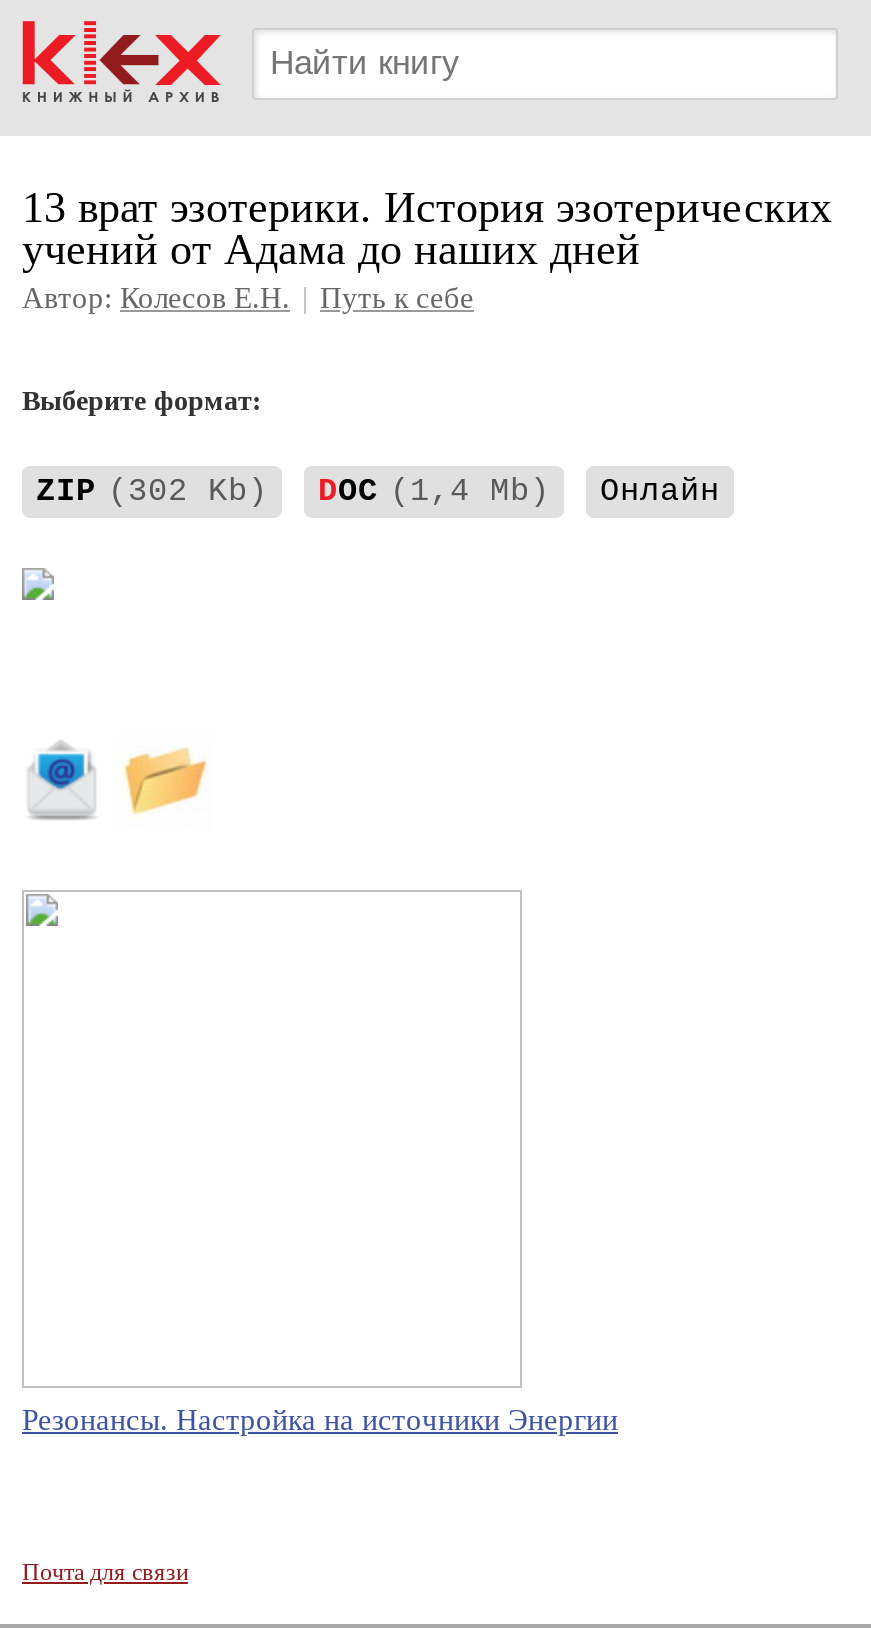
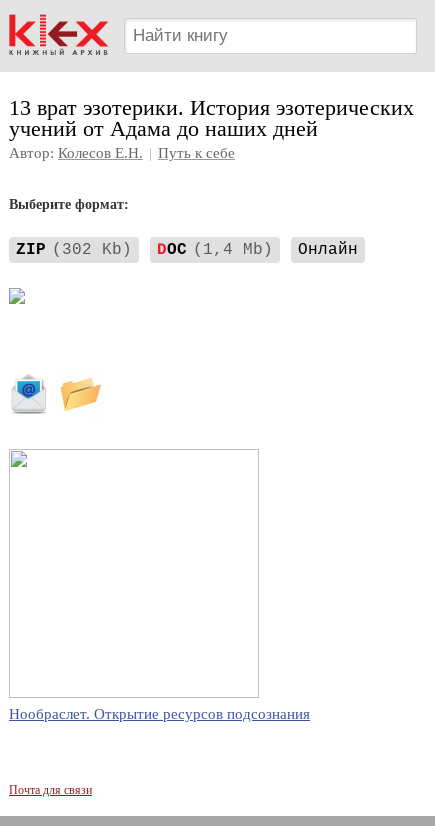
[22,1404,618,1436] Резонансы. Настройка на источники Энергии -> [9,706,310,722] Нообраслет. Открытие ресурсов подсознания

